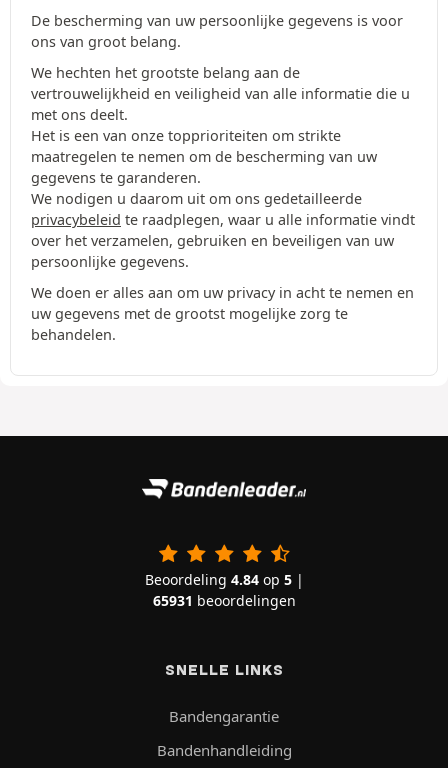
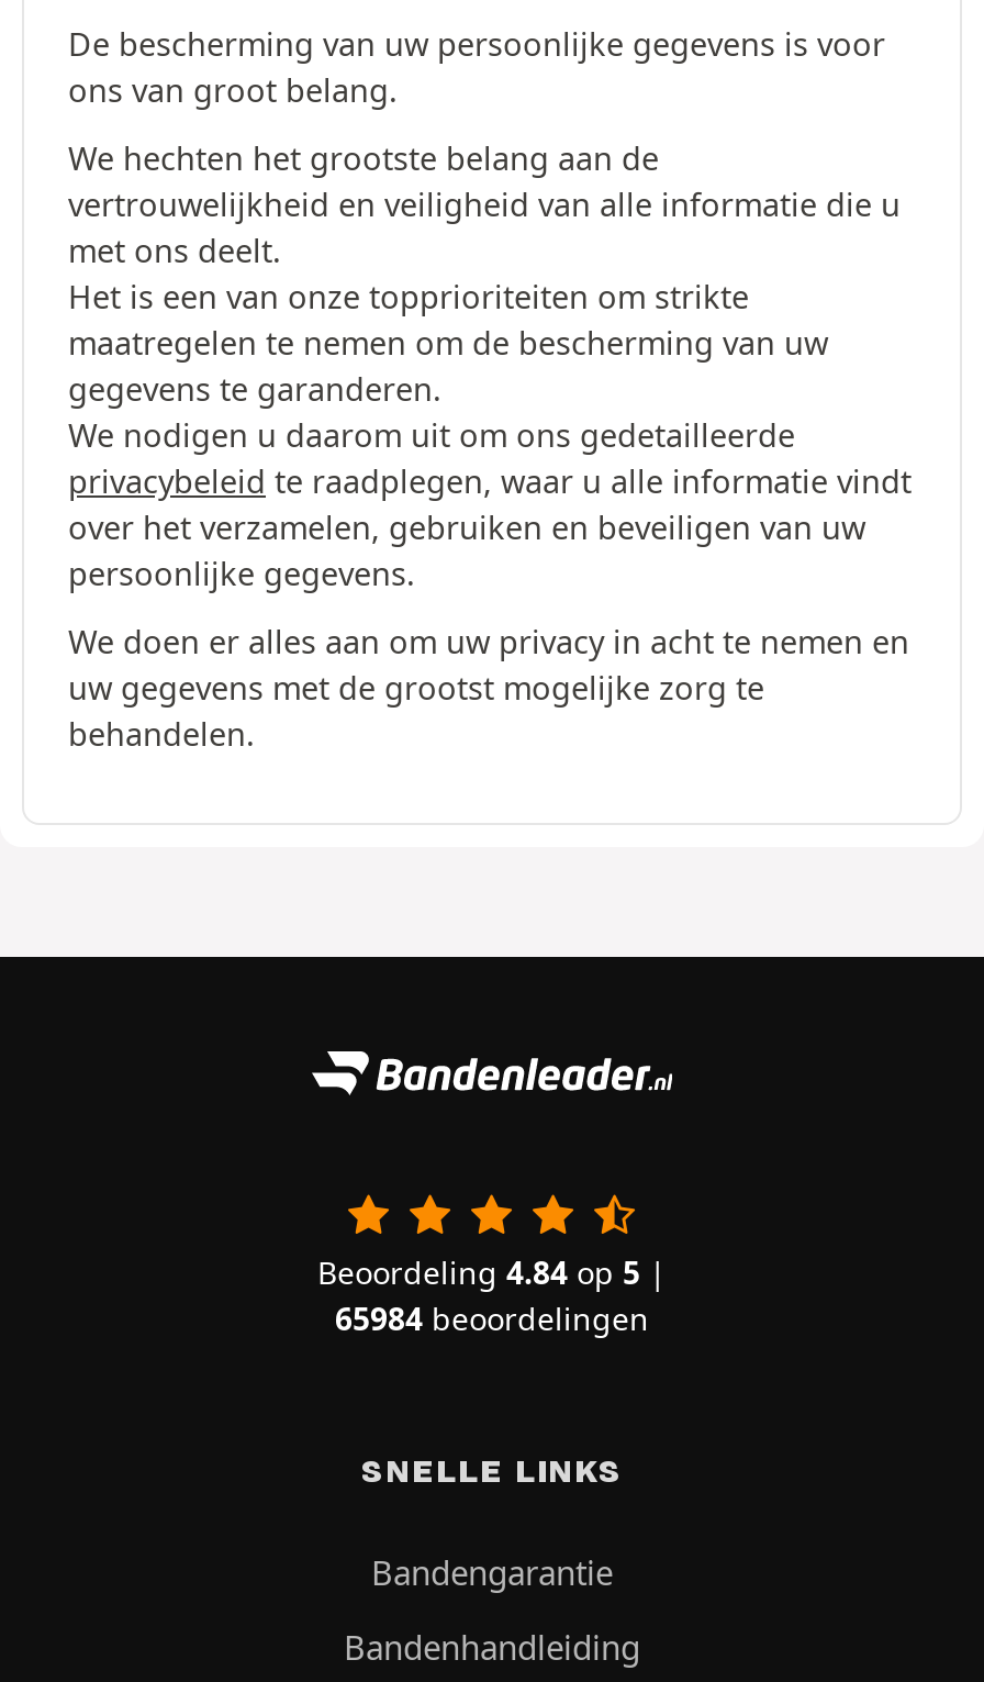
[152,591,295,610] 65931 beoordelingen -> [335,1297,649,1339] 65984 beoordelingen

